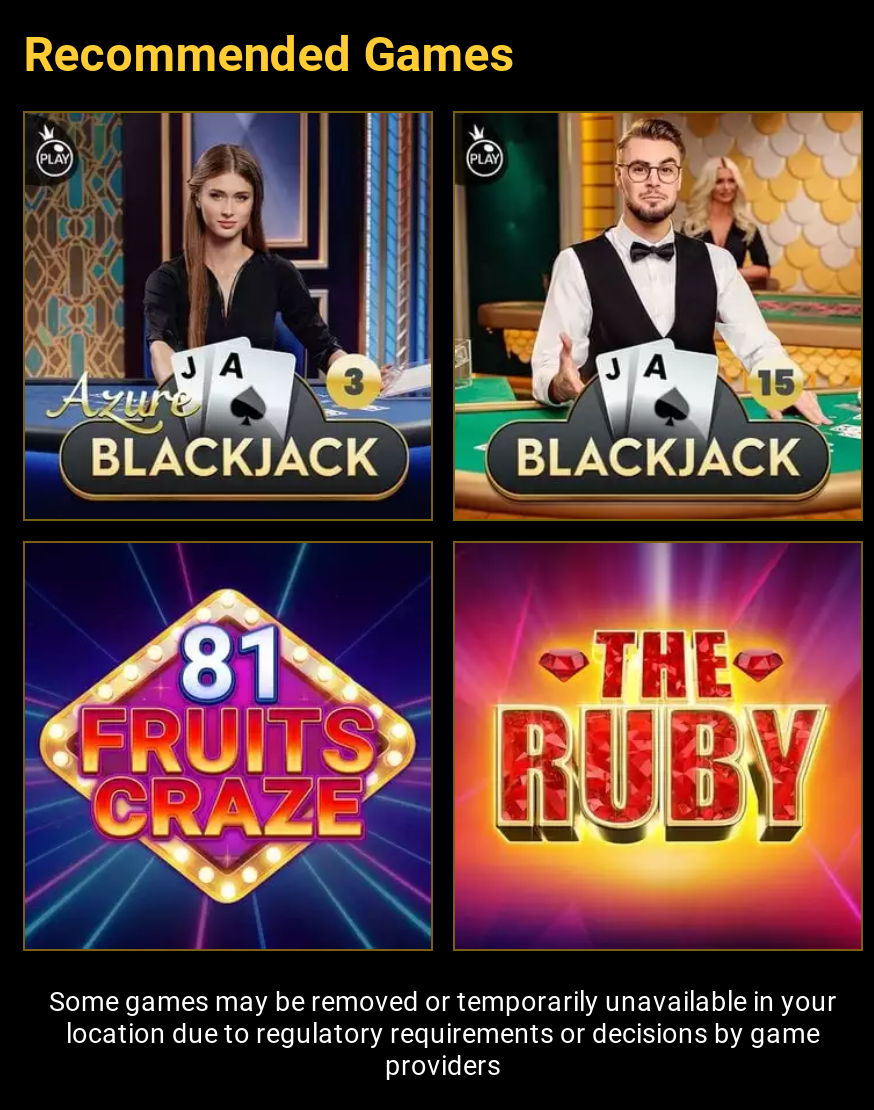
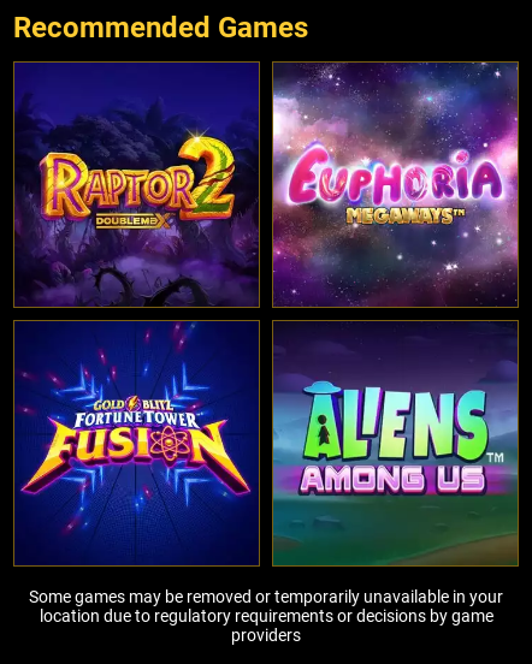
[23,111,433,517] [image] -> [13,63,259,307] [image]
[453,111,863,521] [image] -> [272,61,519,307] [image]
[23,543,433,951] [image] -> [14,321,259,565] [image]
[453,541,863,949] [image] -> [272,321,519,565] [image]

